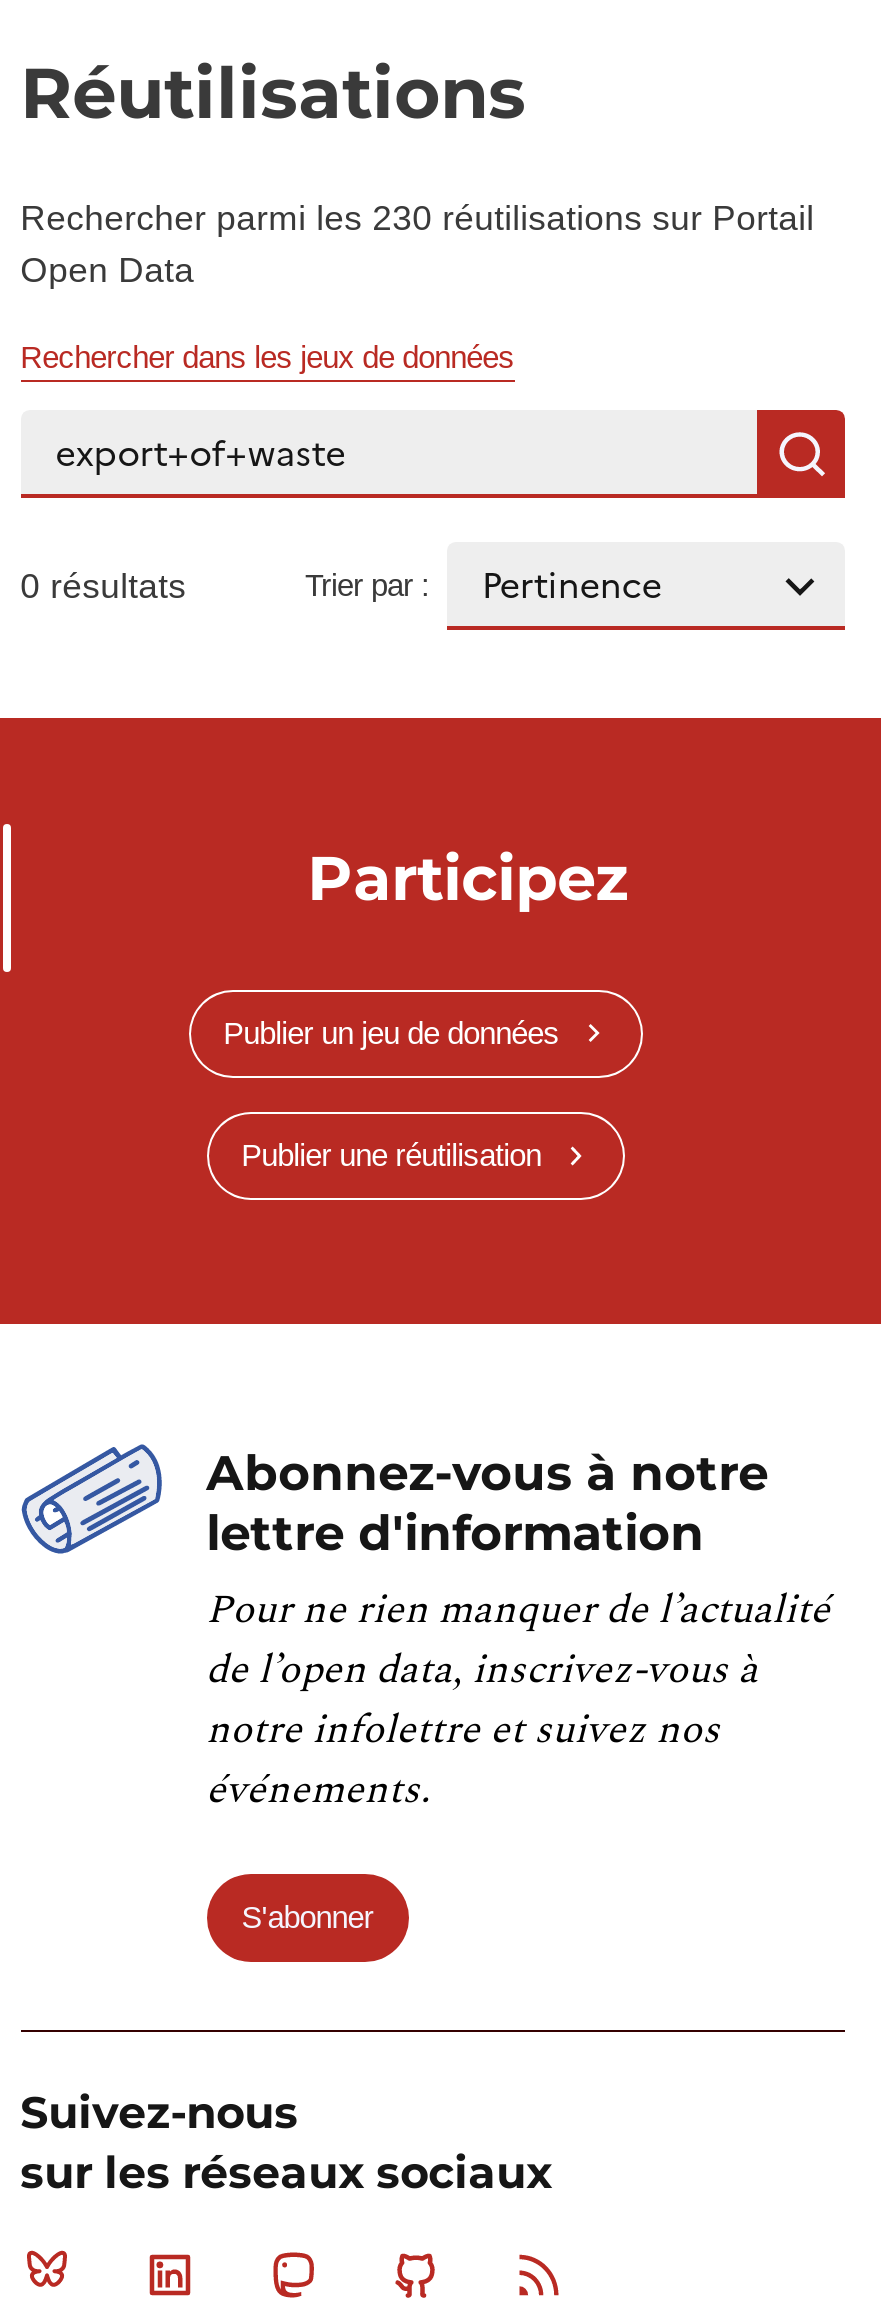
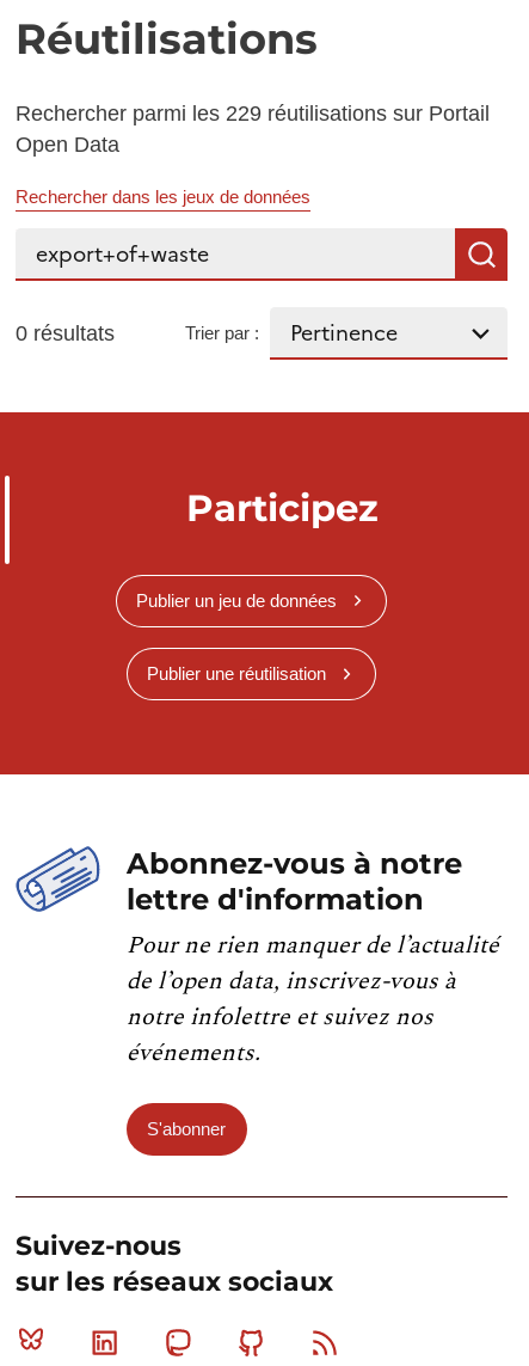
[20,199,814,239] Rechercher parmi les 230 réutilisations sur Portail -> [15,102,489,126] Rechercher parmi les 229 réutilisations sur Portail

